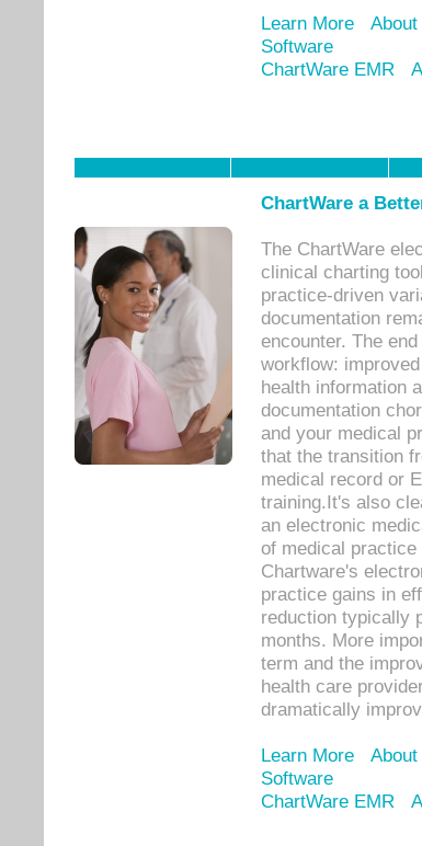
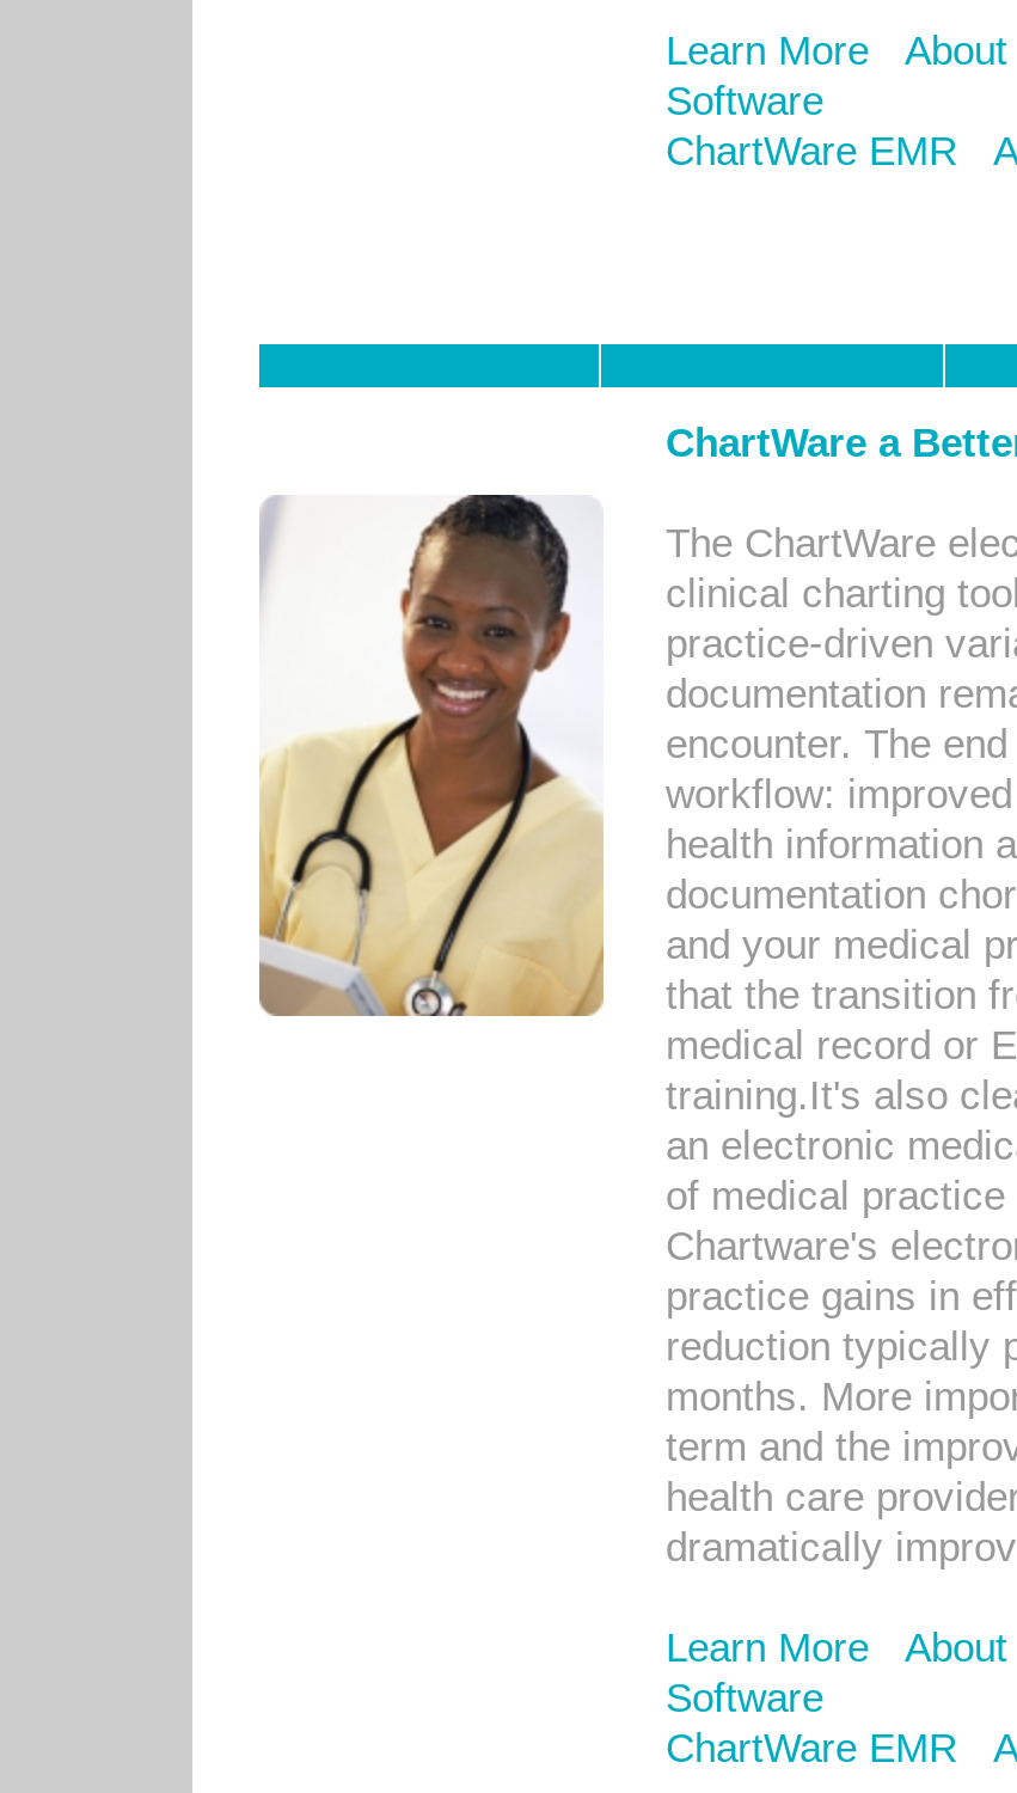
[73,226,233,466] [image] -> [257,492,606,1018] [image]

